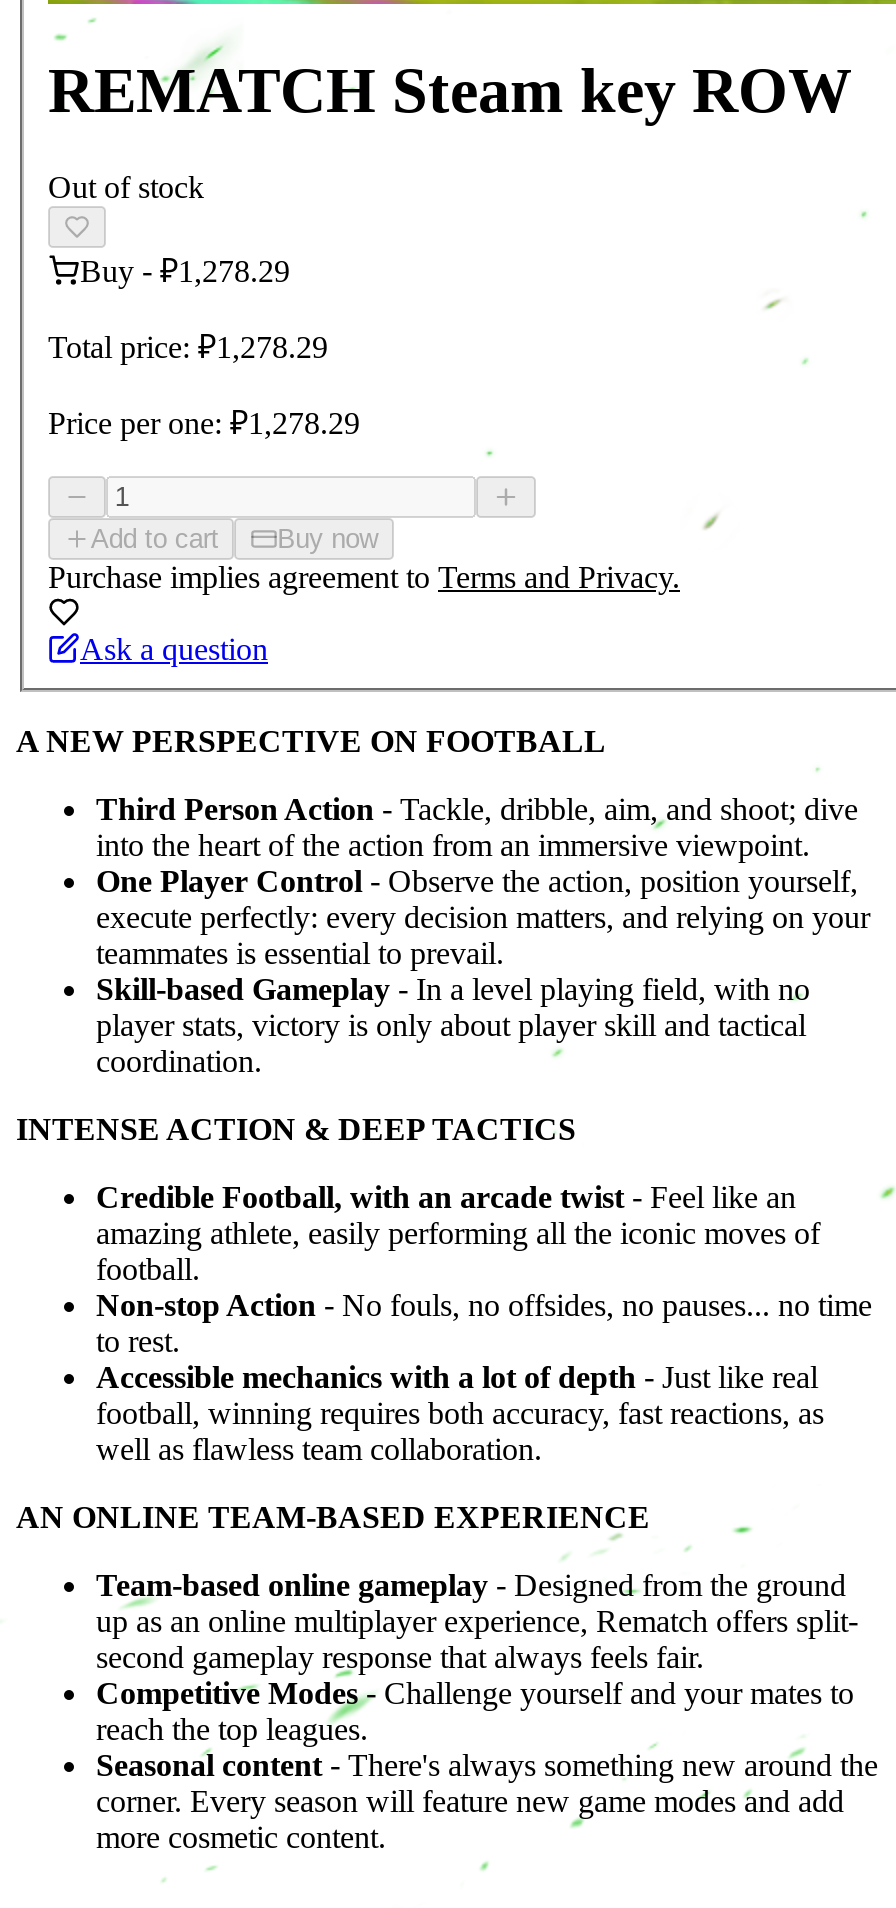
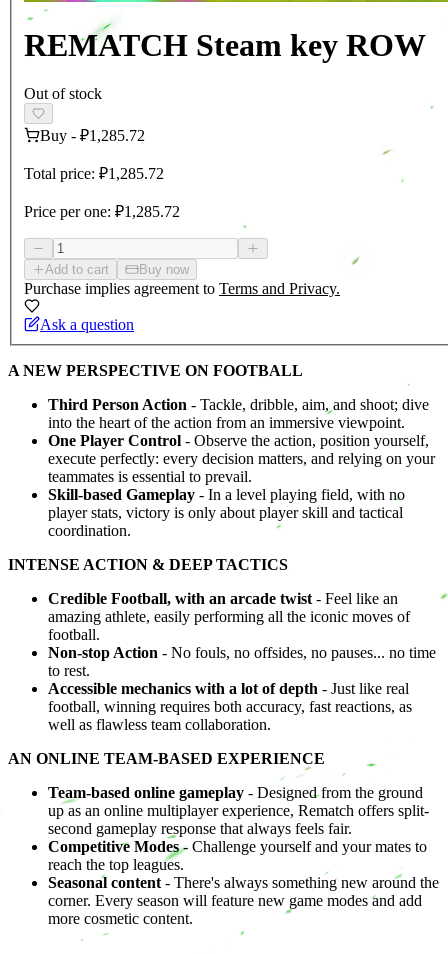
[80,255,290,289] Buy - ₽1,278.29 -> [40,127,145,144] Buy - ₽1,285.72
[48,331,328,365] Total price: ₽1,278.29 -> [24,165,164,182] Total price: ₽1,285.72
[48,407,360,441] Price per one: ₽1,278.29 -> [24,203,180,220] Price per one: ₽1,285.72

